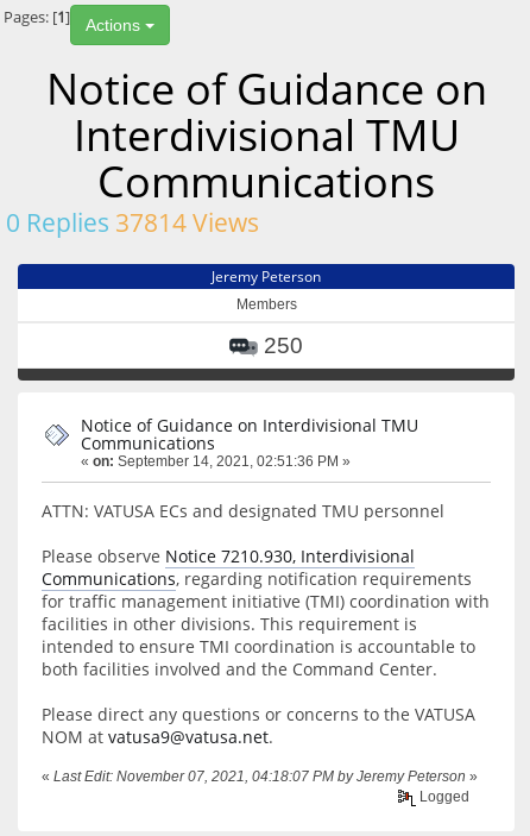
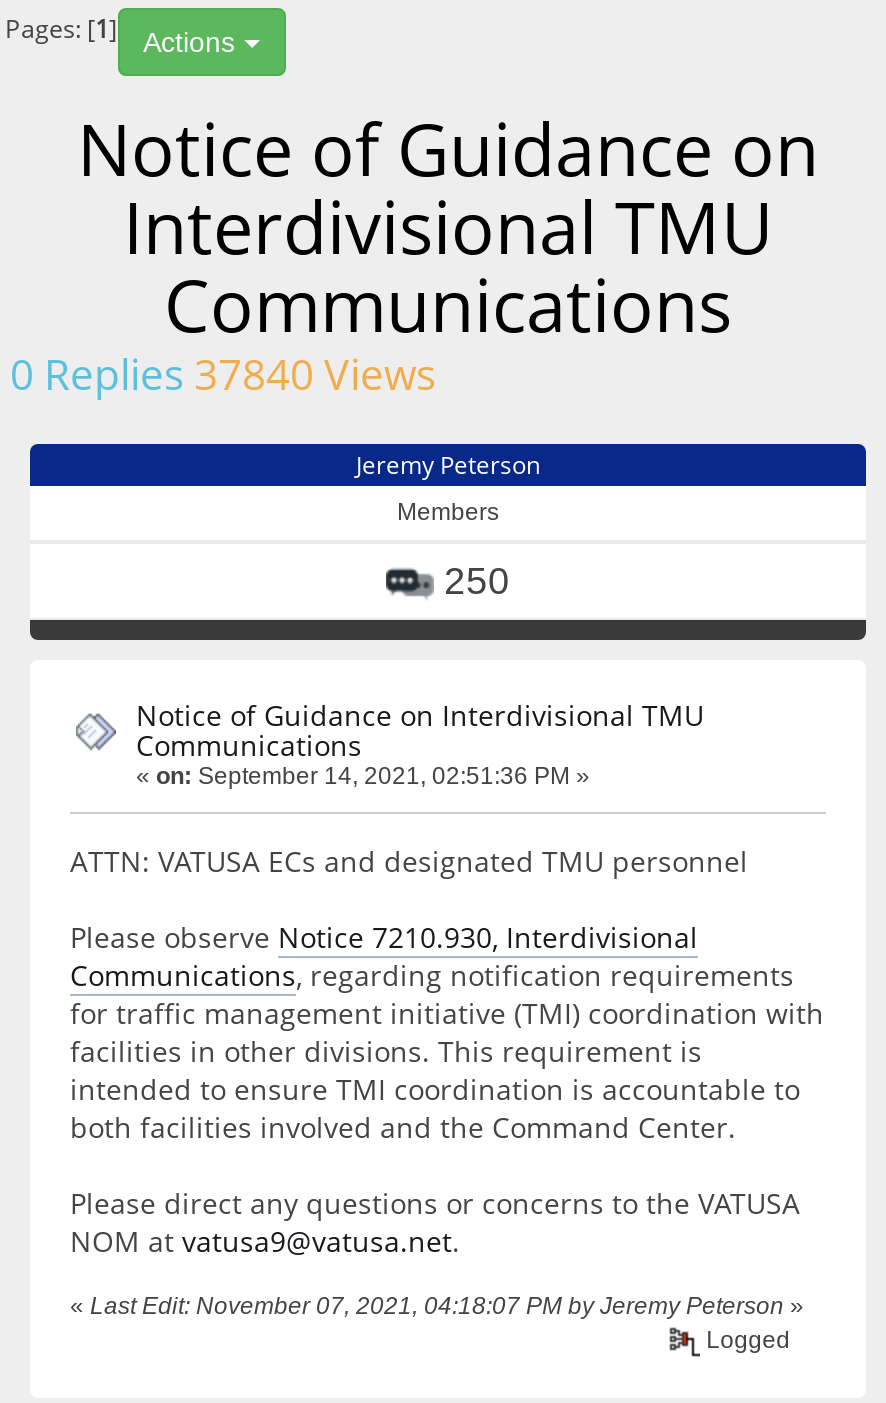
[6,206,259,239] 0 Replies 37814 Views -> [10,346,436,402] 0 Replies 37840 Views

